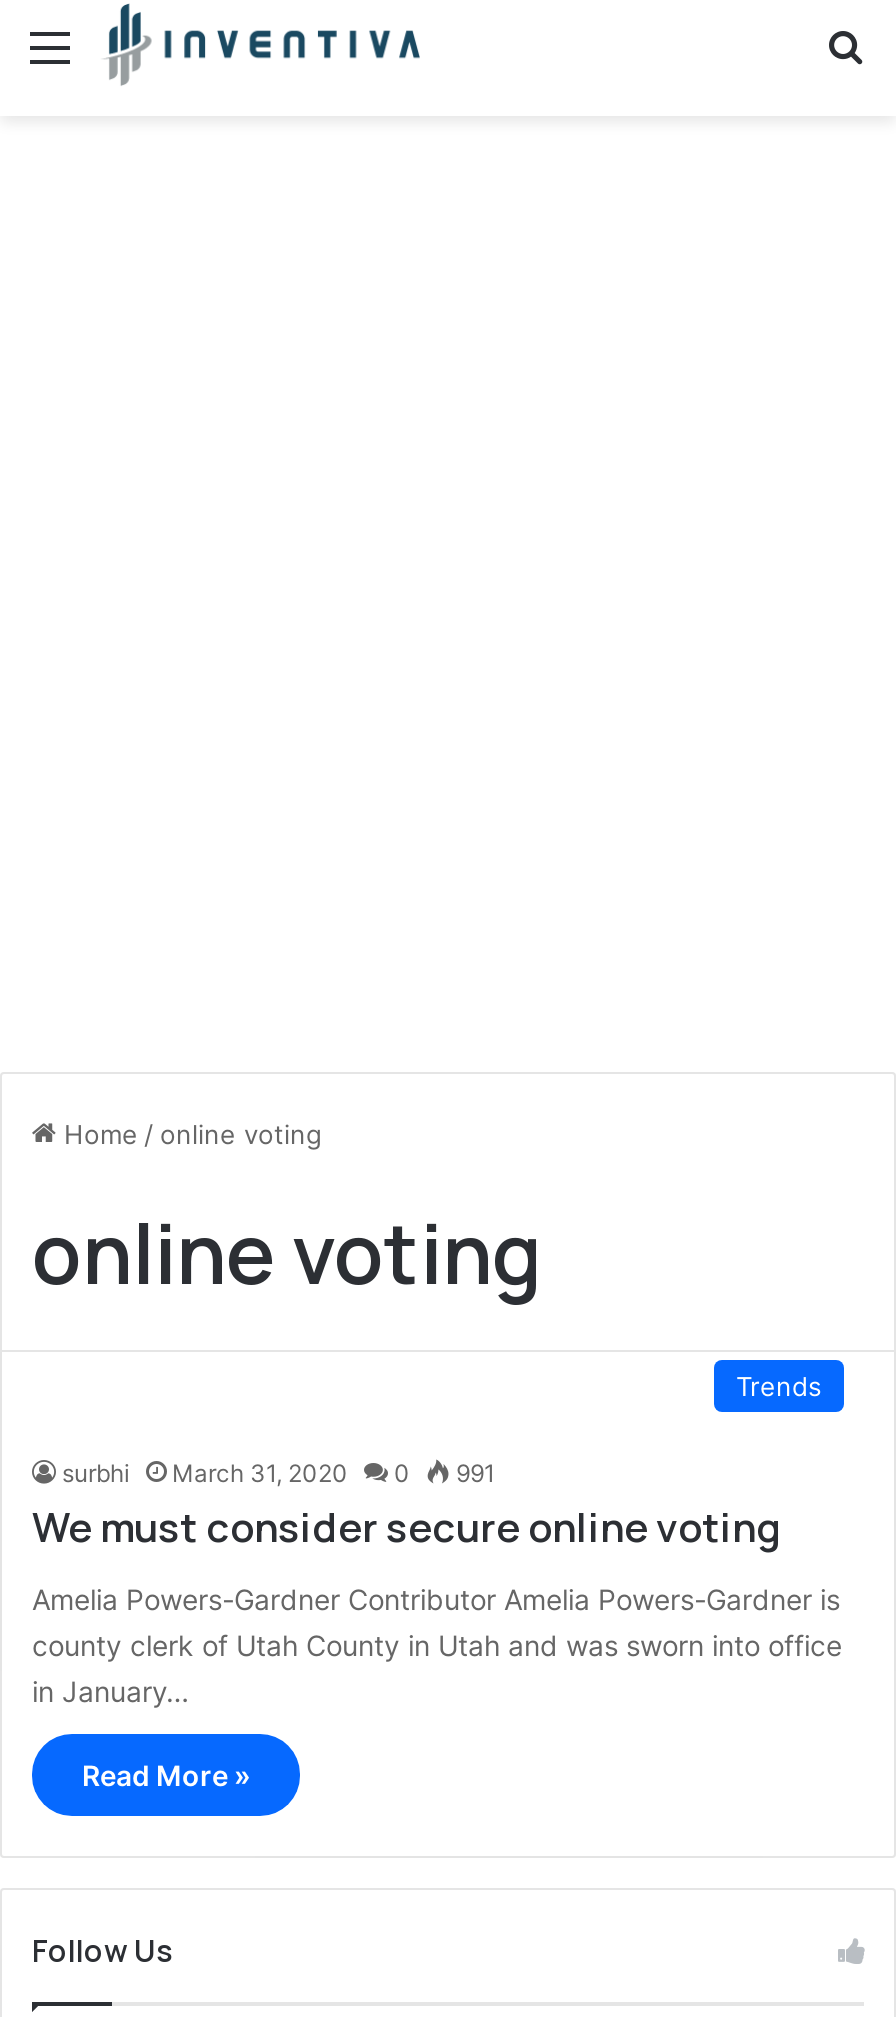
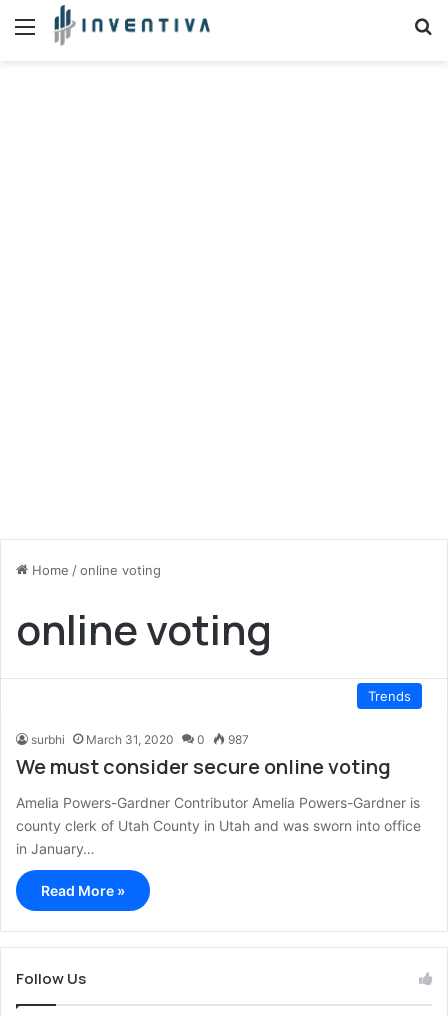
[62,1458,496,1488] surbhi March 31, 2020 0 991 -> [31,732,249,747] surbhi March 31, 2020 0 987

